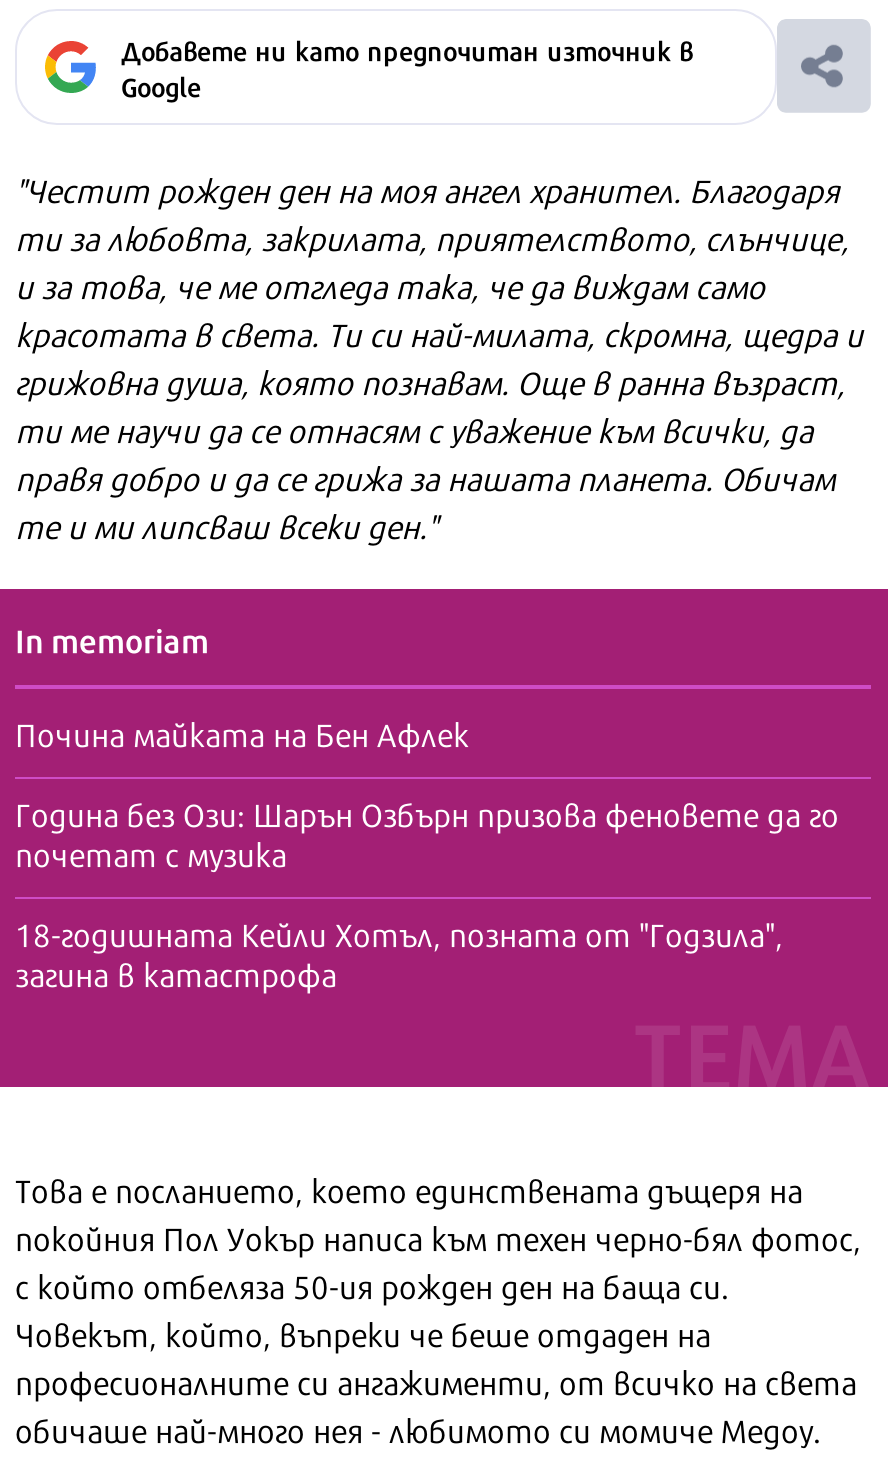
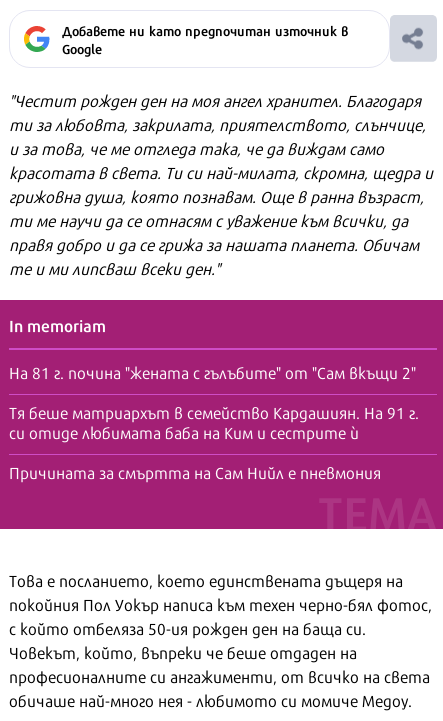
[15,708,469,756] Почина майката на Бен Афлек -> [9,359,416,383] На 81 г. почина "жената с гълъбите" от "Сам вкъщи 2"
[15,788,839,876] Година без Ози: Шарън Озбърн призова феновете да го | почетат с музика -> [9,399,419,443] Тя беше матриархът в семейство Кардашиян. На 91 г. | си отиде любимата баба на Ким и сестрите ѝ
[15,908,783,996] 18-годишната Кейли Хотъл, позната от "Годзила", | загина в катастрофа -> [9,459,381,483] Причината за смъртта на Сам Нийл е пневмония

